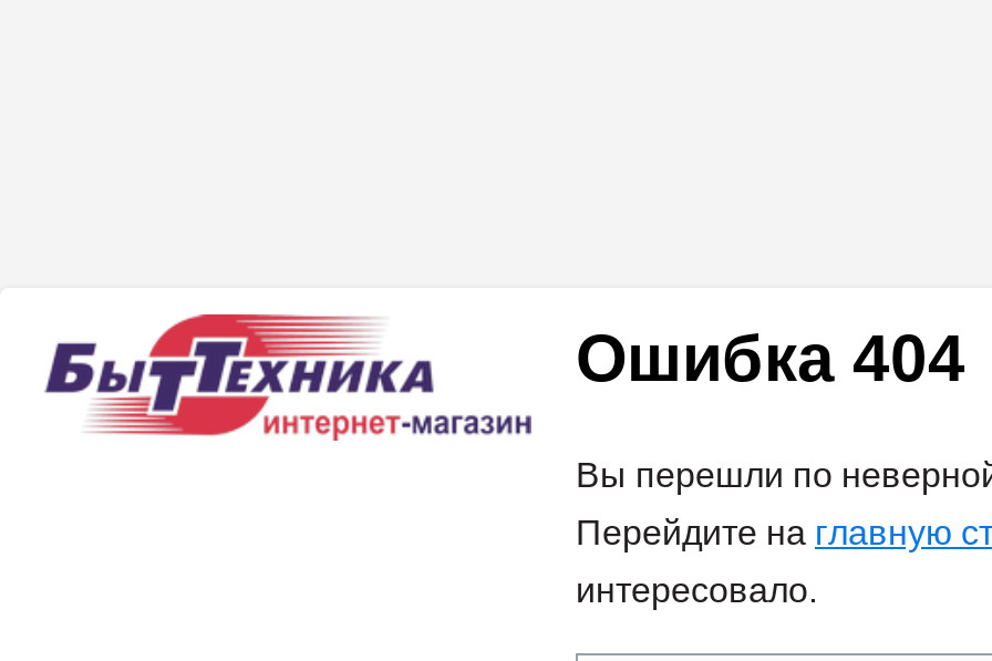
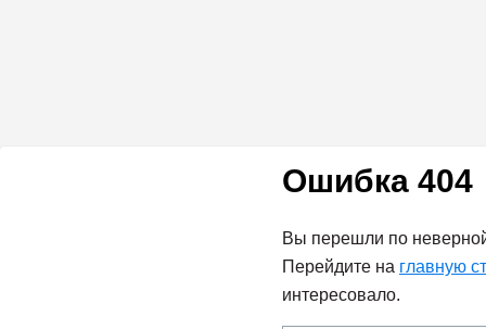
[44,312,534,443] [image] -> none

